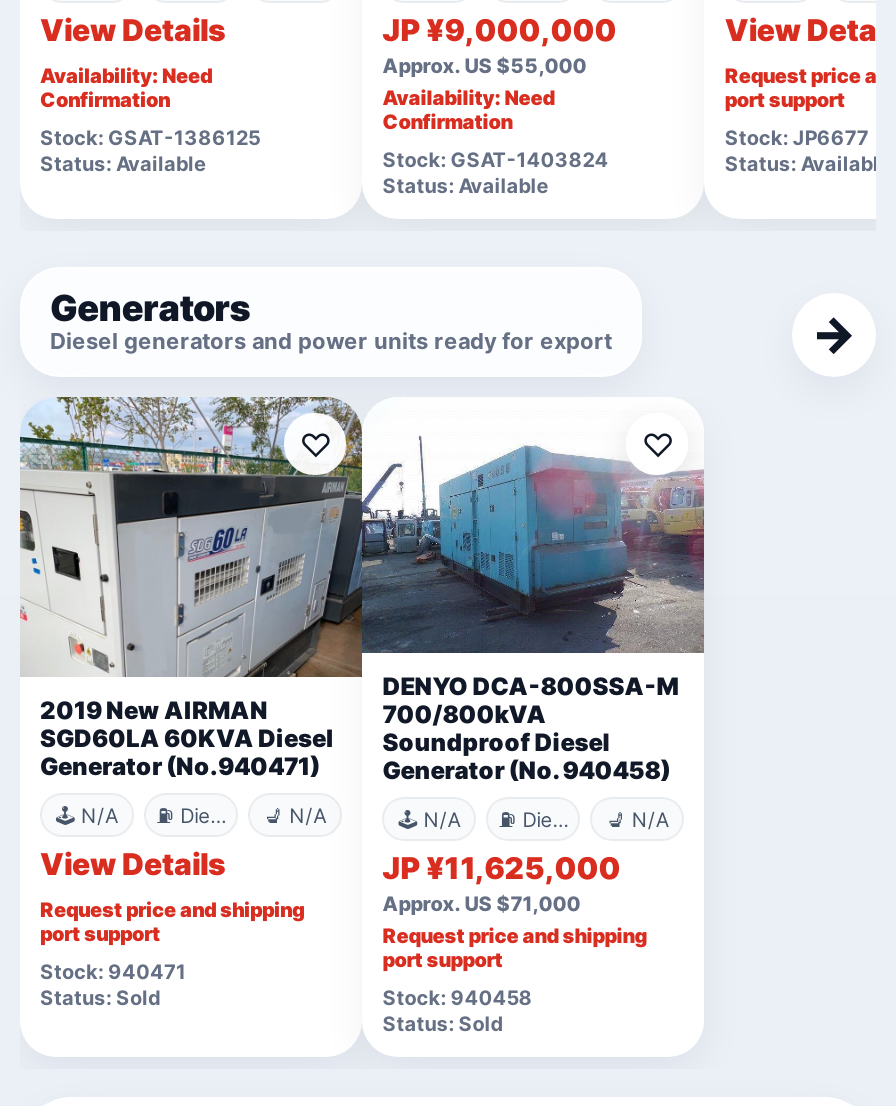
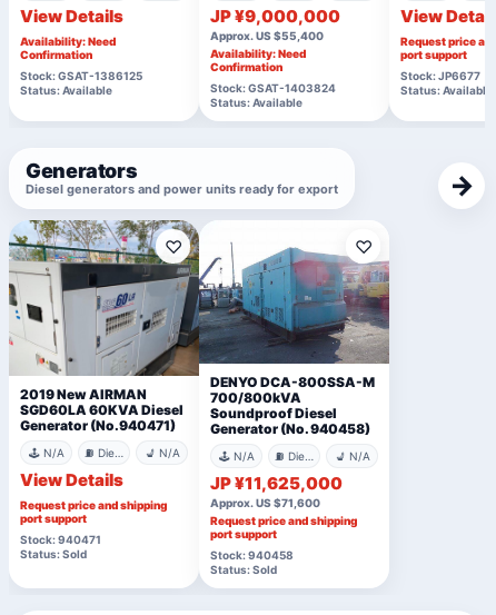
[382,53,586,77] Approx. US $55,000 -> [210,29,324,43] Approx. US $55,400
[382,892,580,916] Approx. US $71,000 -> [210,496,321,509] Approx. US $71,600

